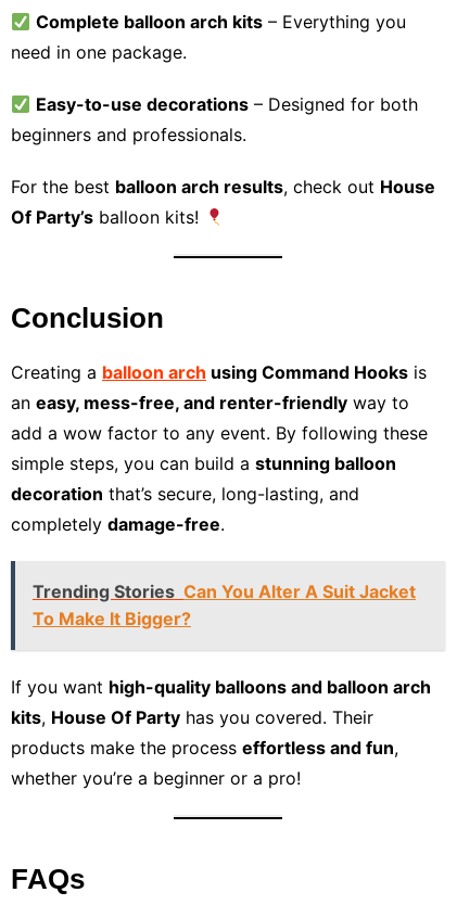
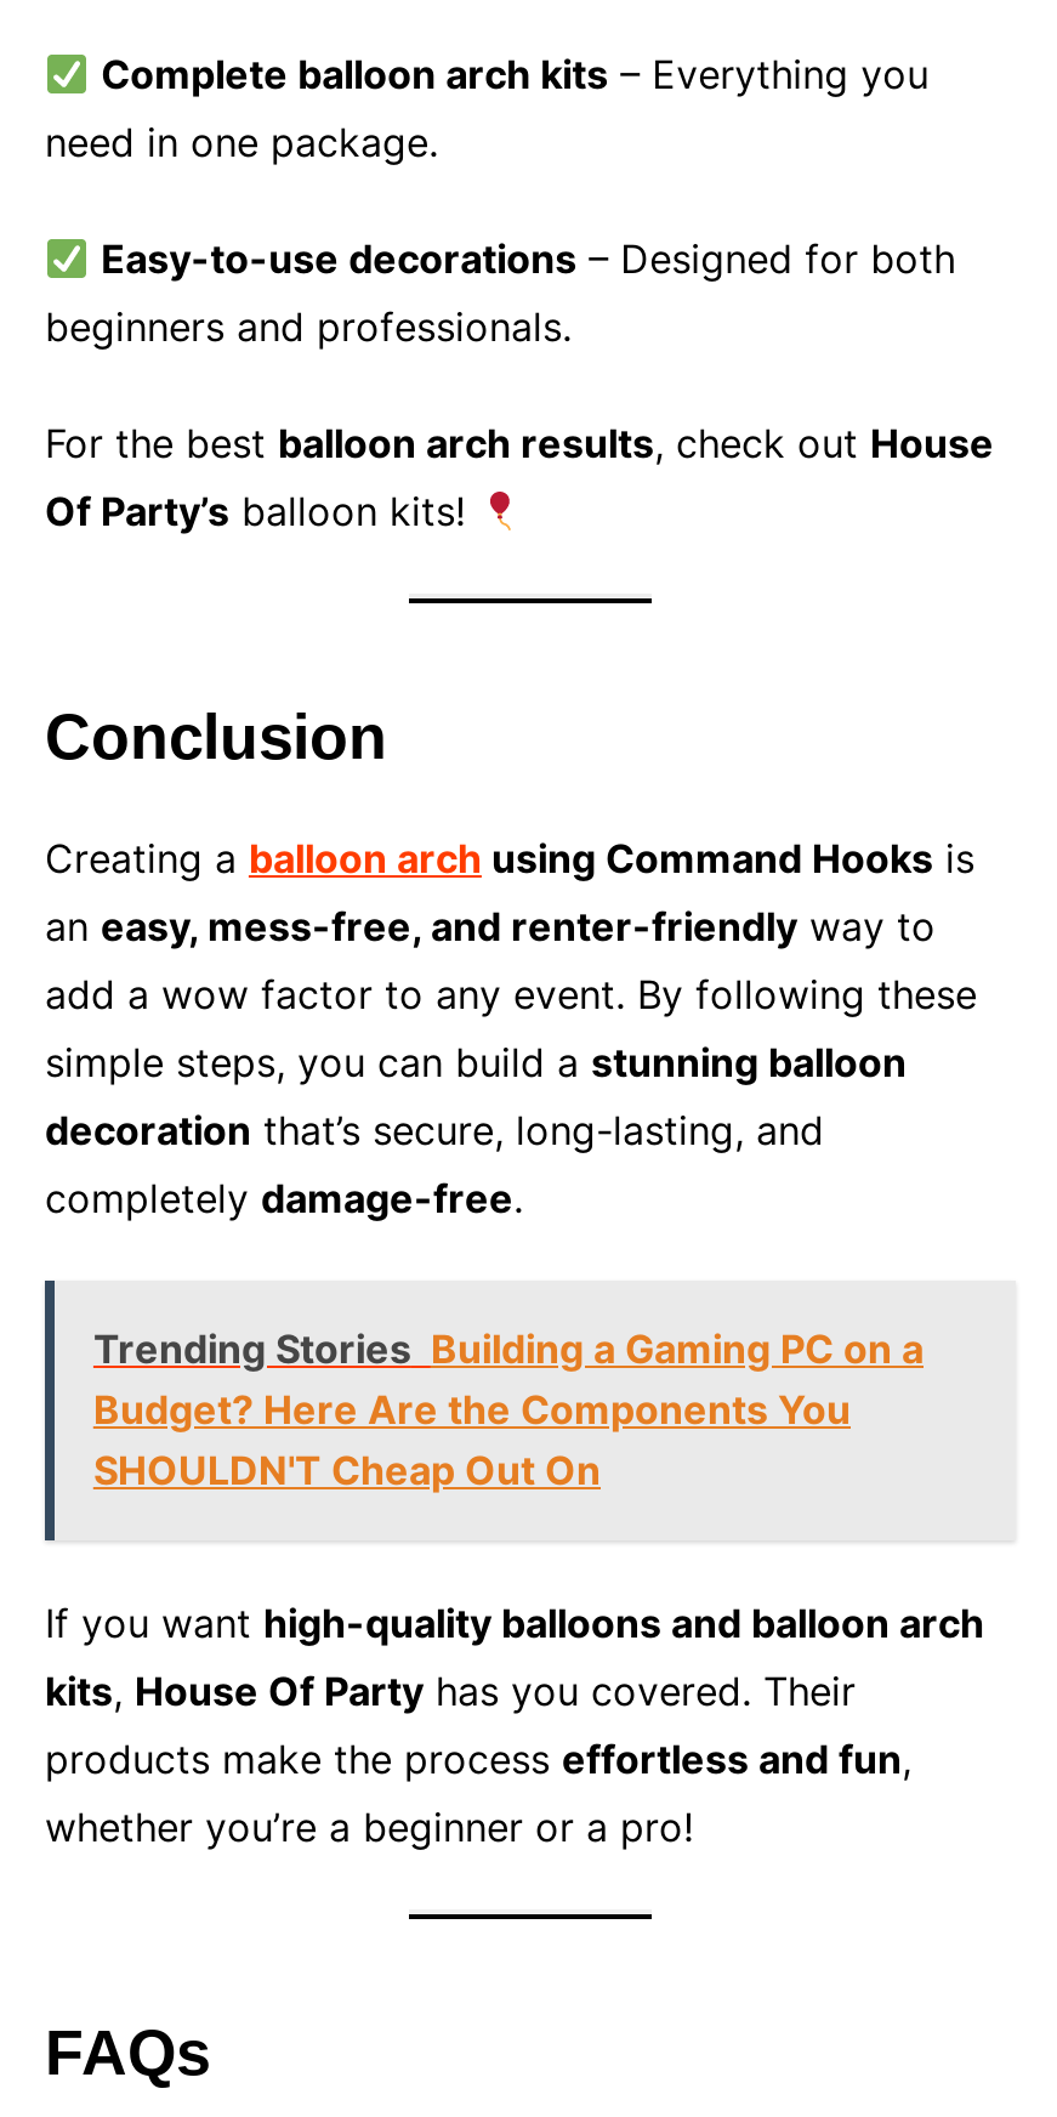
[33,581,416,629] Trending Stories Can You Alter A Suit Jacket | To Make It Bigger? -> [93,1325,924,1495] Trending Stories Building a Gaming PC on a | Budget? Here Are the Components You | SHOULDN'T Cheap Out On

